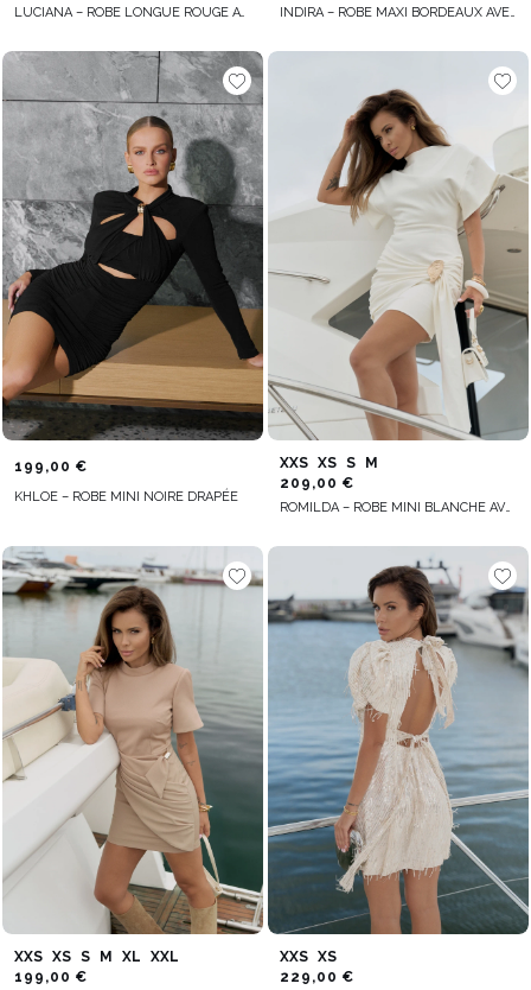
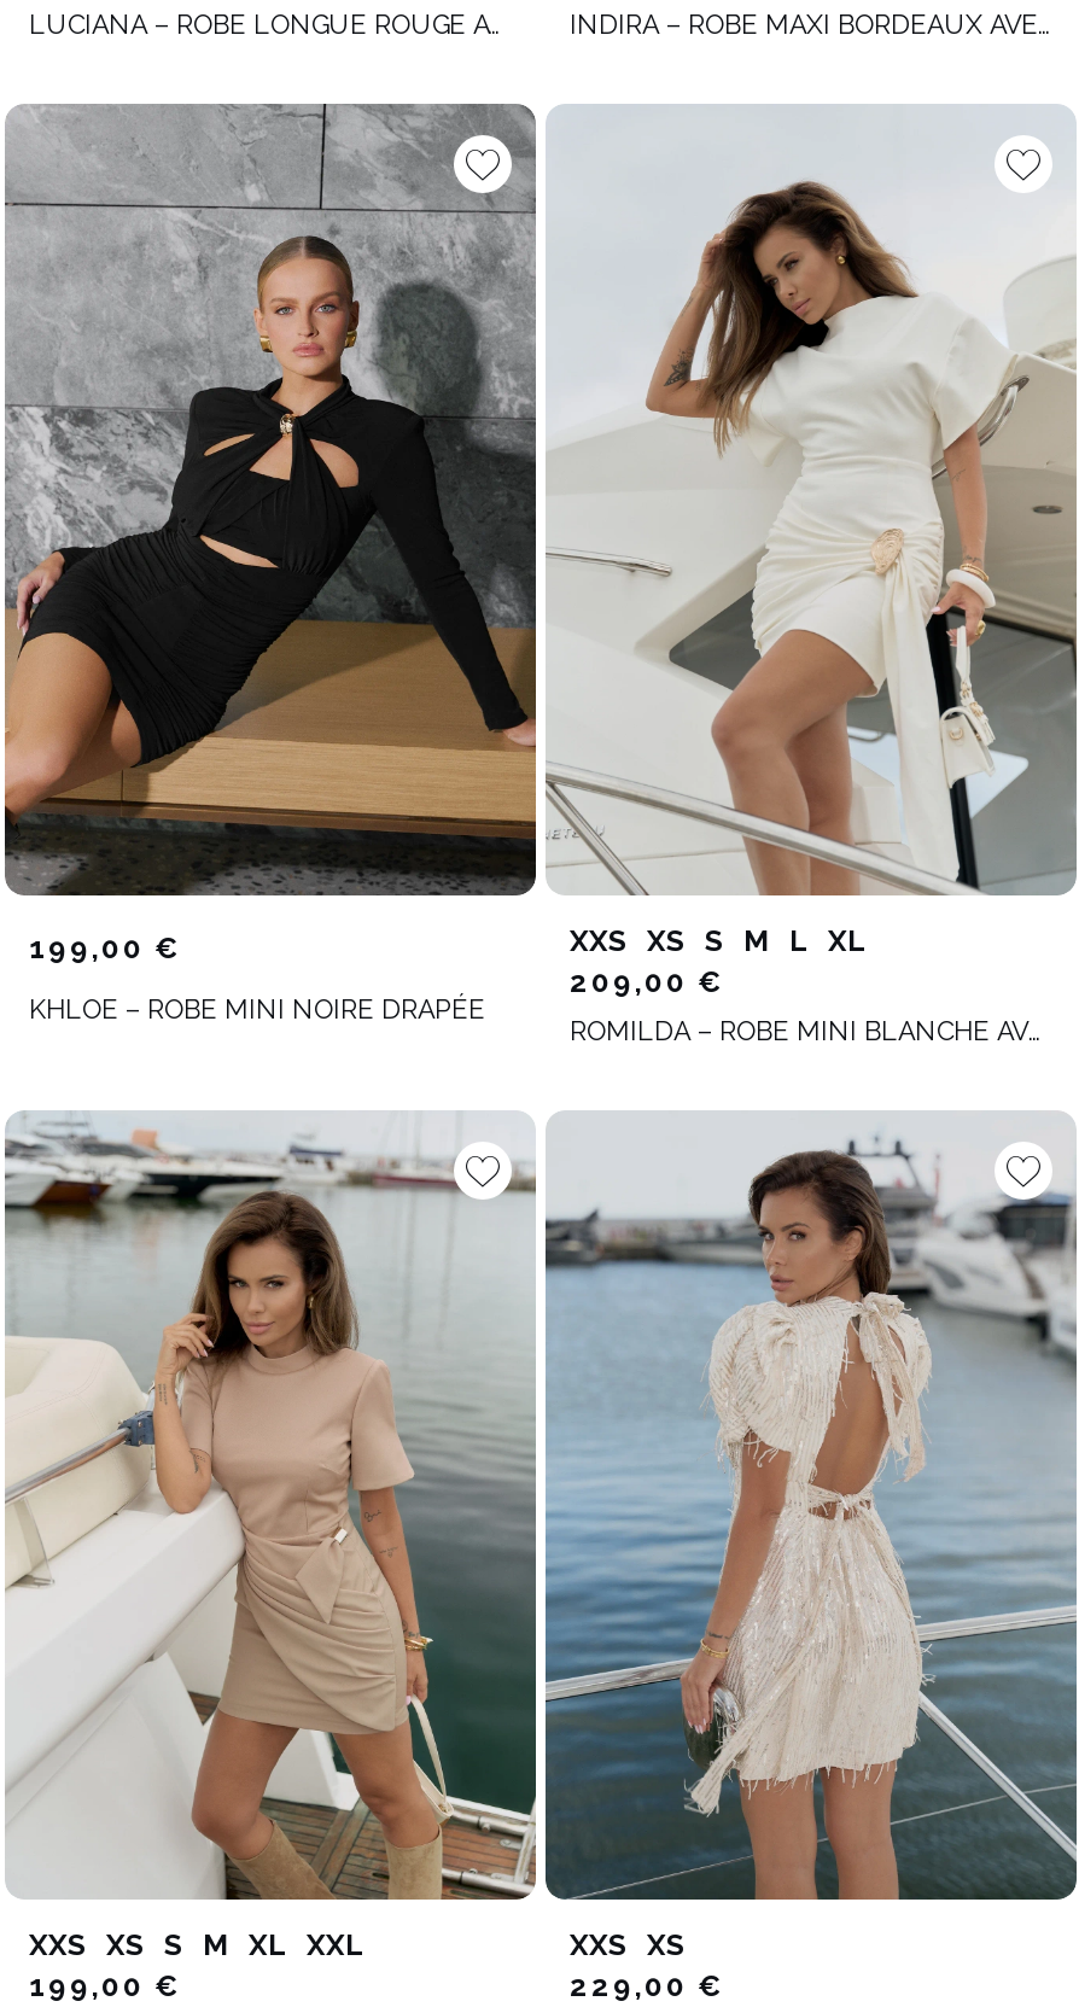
[280,454,378,471] XXS XS S M -> [570,923,867,957] XXS XS S M L XL

